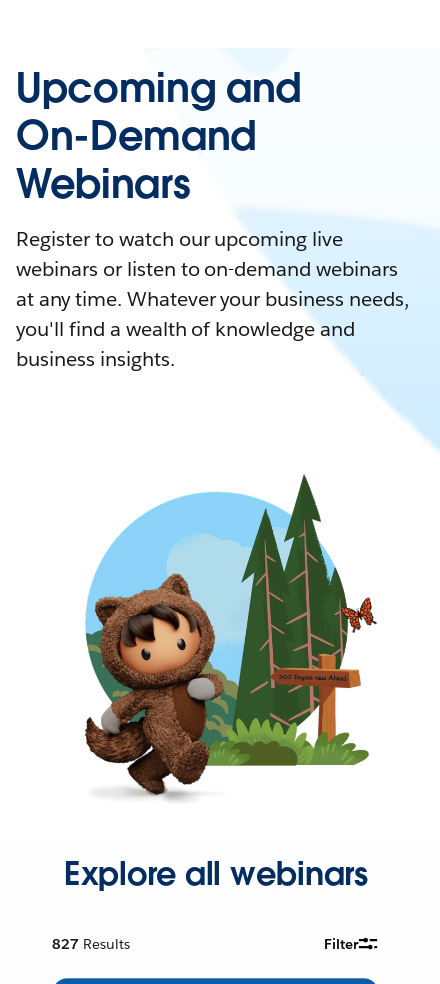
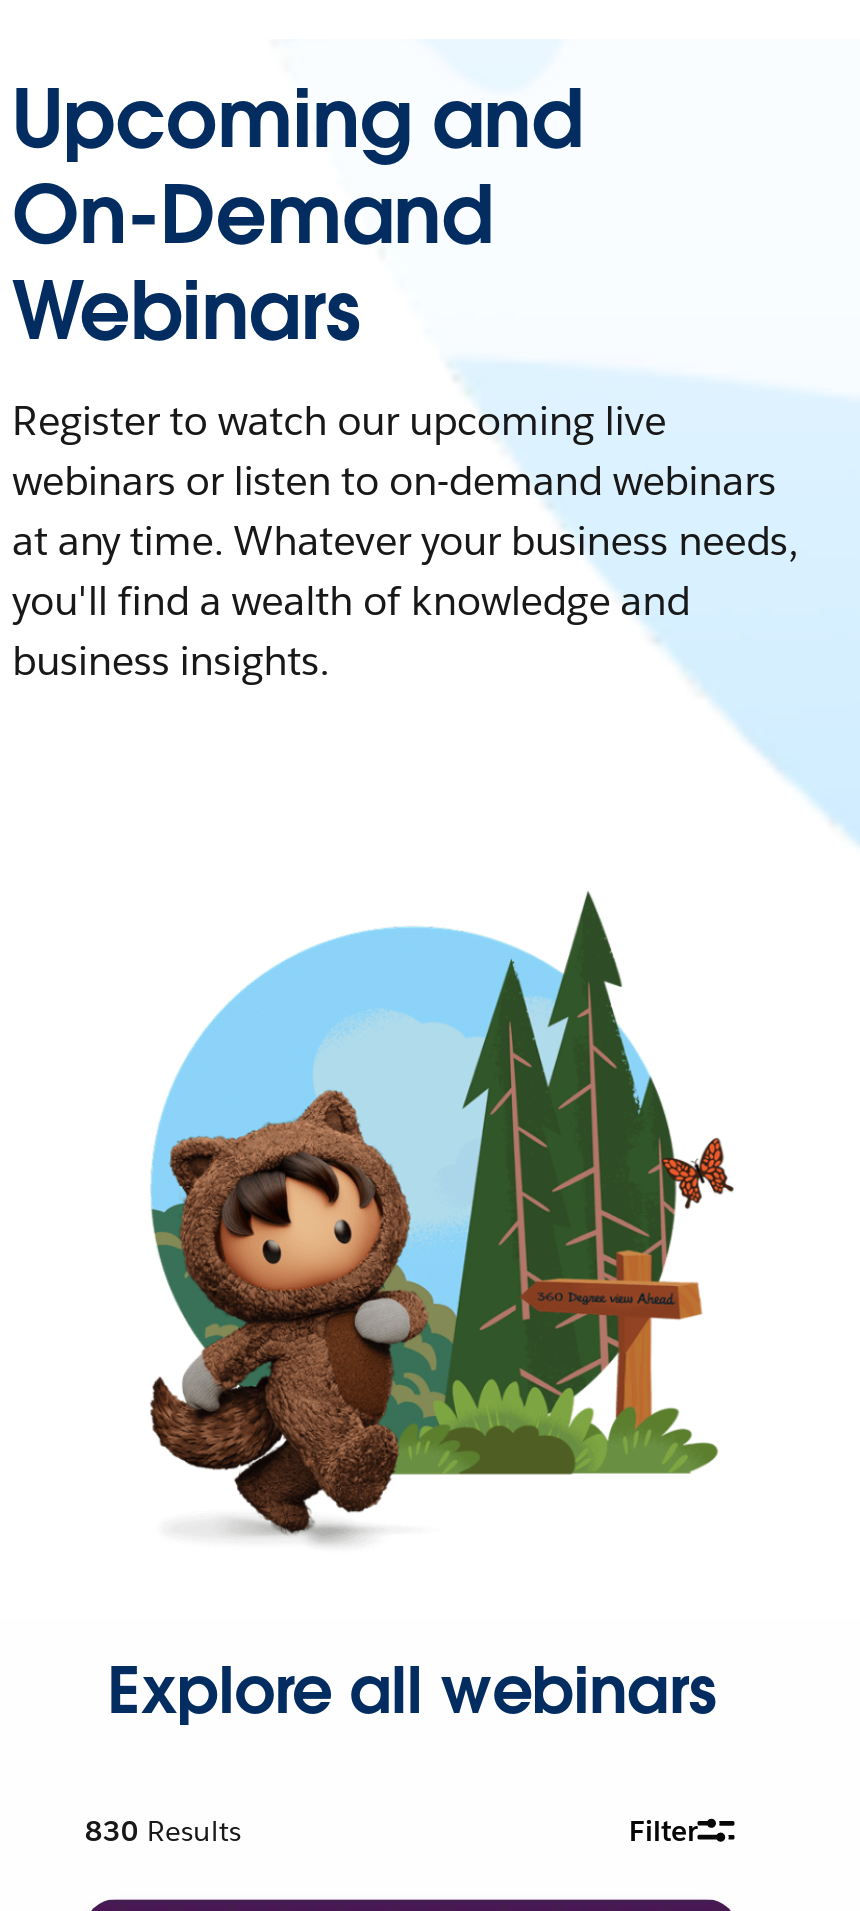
[52,935,130,953] 827 Results -> [85,1813,241,1849] 830 Results

